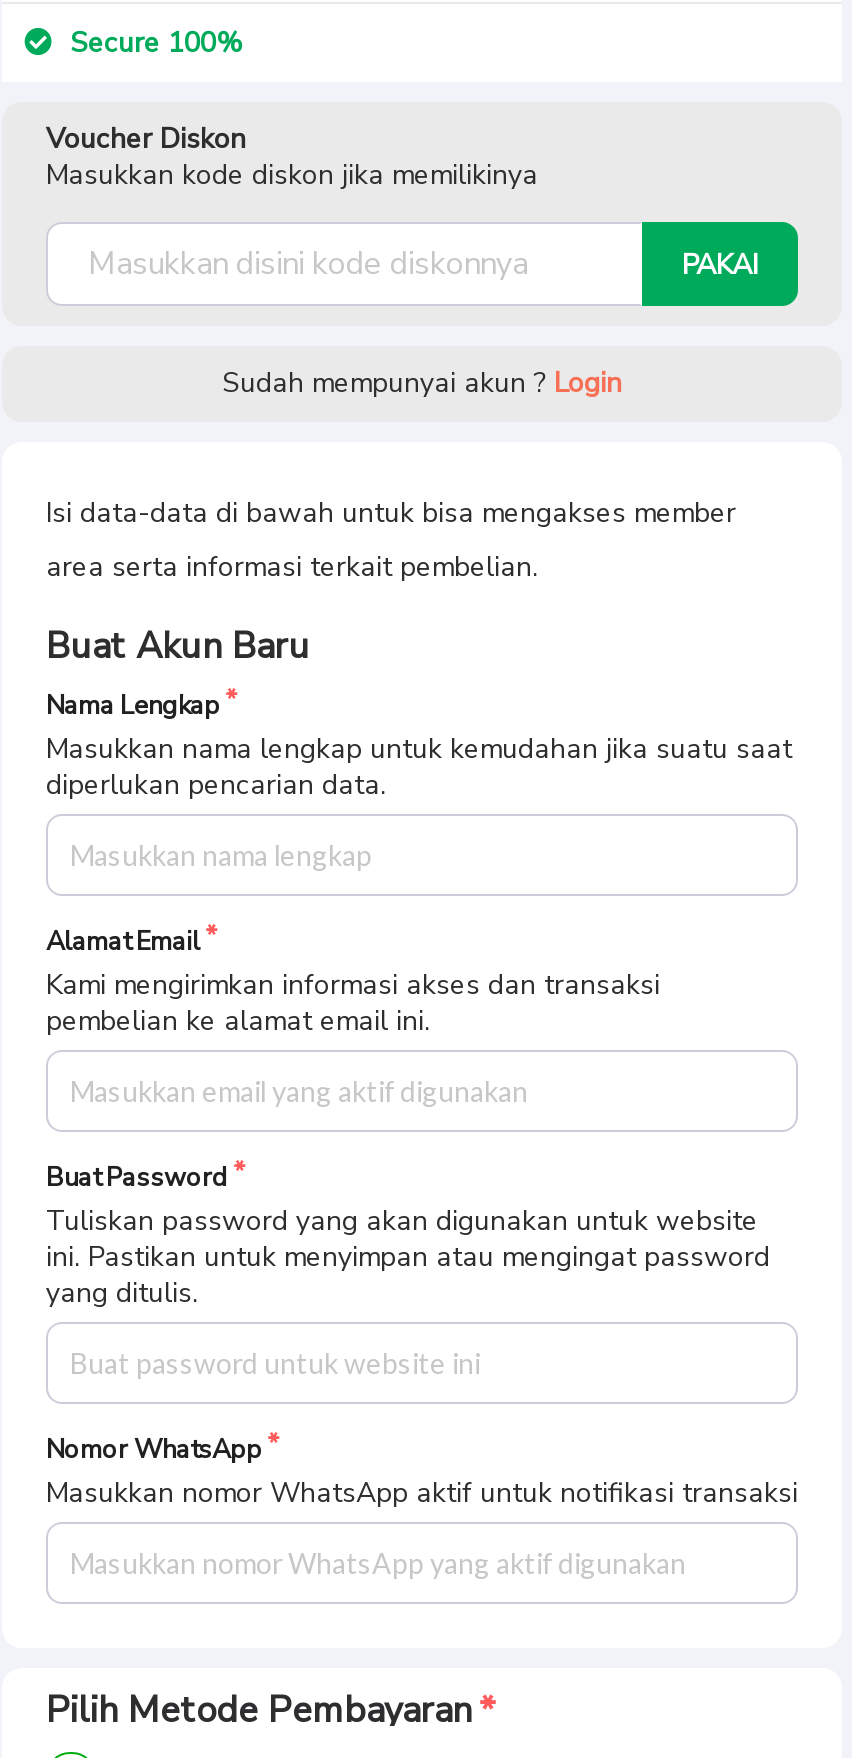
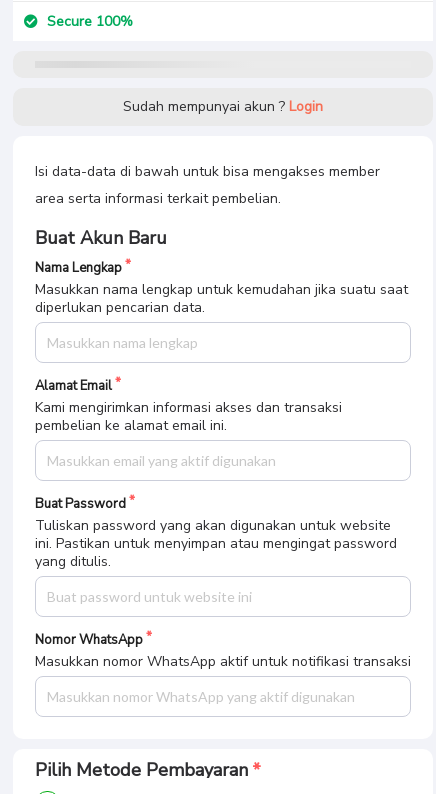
[46,120,758,283] Voucher Diskon | Masukkan kode diskon jika memilikinya | PAKAI -> none

